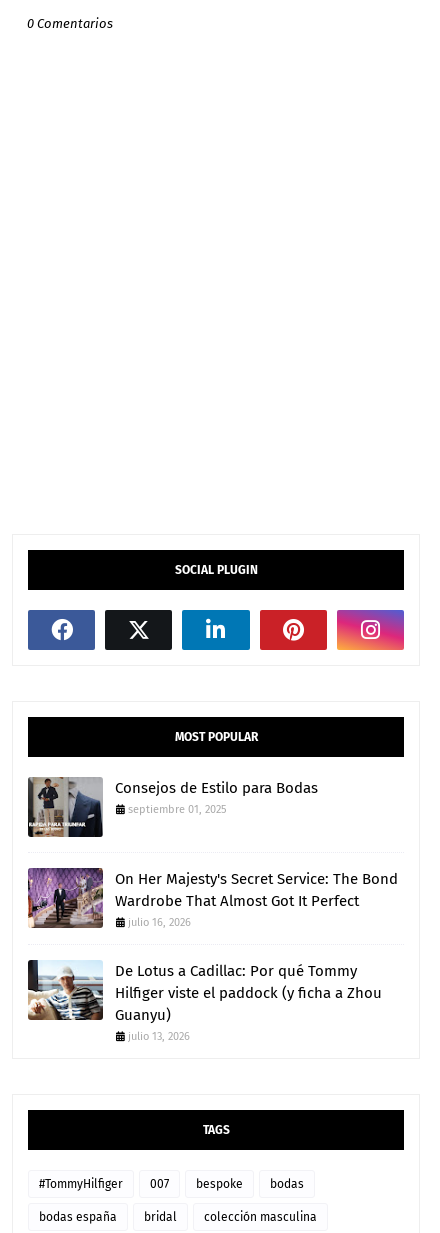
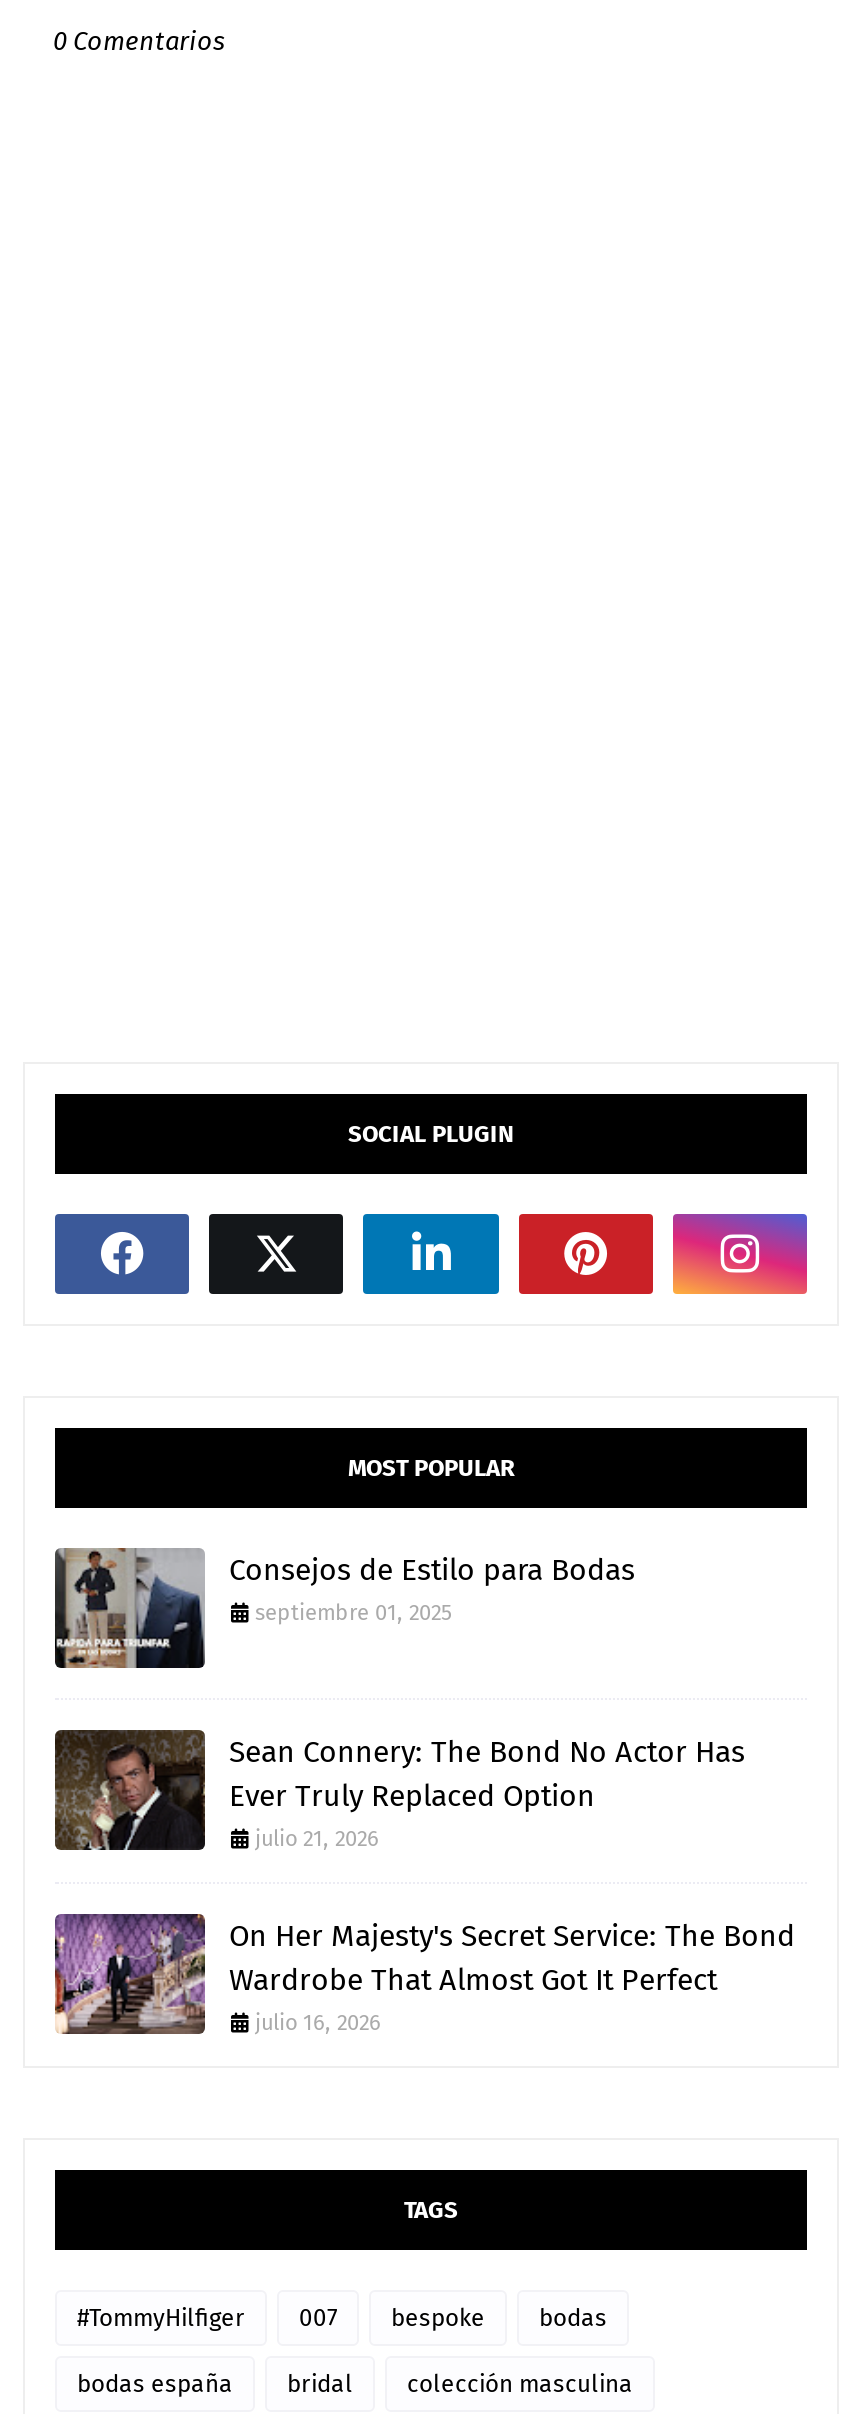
none -> [55,1730,745,1852] [image] | Sean Connery: The Bond No Actor Has | Ever Truly Replaced Option | julio 21, 2026
moved [26,867,398,929] -> [51,1912,795,2036]: [image] | On Her Majesty's Secret Service: The Bond | Wardrobe That Almost Got It Perfect | julio 16, 2026
[27,959,382,1043] [image] | De Lotus a Cadillac: Por qué Tommy | Hilfiger viste el paddock (y ficha a Zhou | Guanyu) | julio 13, 2026 -> none

